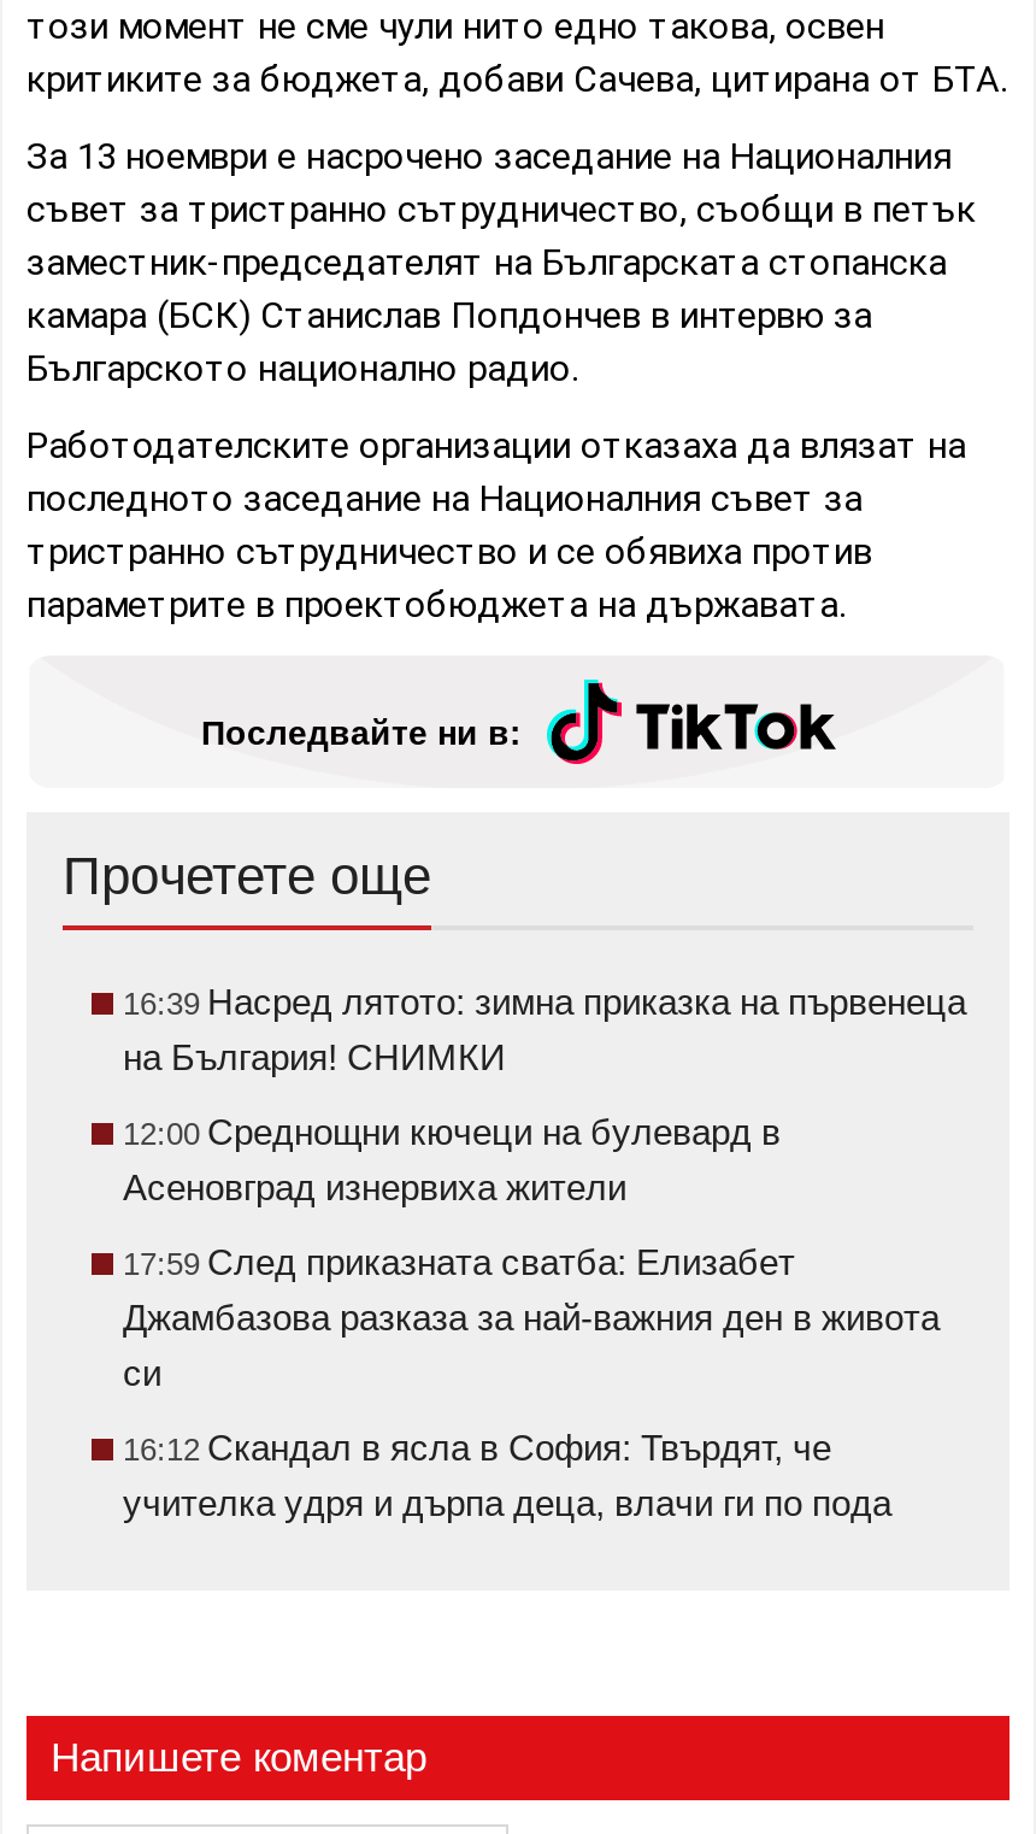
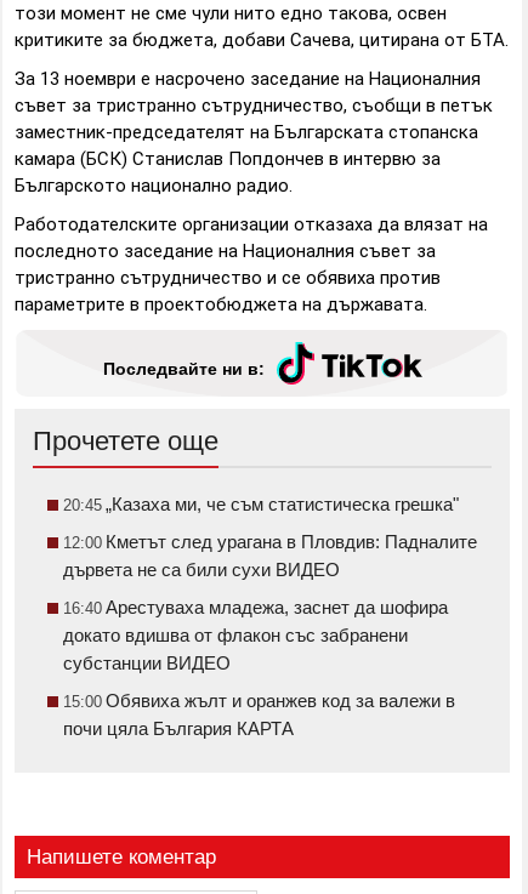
[123,981,966,1078] 16:39 Насред лятото: зимна приказка на първенеца | на България! СНИМКИ -> [63,494,459,514] 20:45 „Казаха ми, че съм статистическа грешка"
[123,1111,781,1208] 12:00 Среднощни кючеци на булевард в | Асеновград изнервиха жители -> [63,531,477,580] 12:00 Кметът след урагана в Пловдив: Падналите | дървета не са били сухи ВИДЕО
[123,1241,940,1393] 17:59 След приказната сватба: Елизабет | Джамбазова разказа за най-важния ден в живота | си -> [63,597,448,673] 16:40 Арестуваха младежа, заснет да шофира | докато вдишва от флакон със забранени | субстанции ВИДЕО
[123,1427,891,1523] 16:12 Скандал в ясла в София: Твърдят, че | учителка удря и дърпа деца, влачи ги по пода -> [63,690,455,739] 15:00 Обявиха жълт и оранжев код за валежи в | почи цяла България КАРТА

